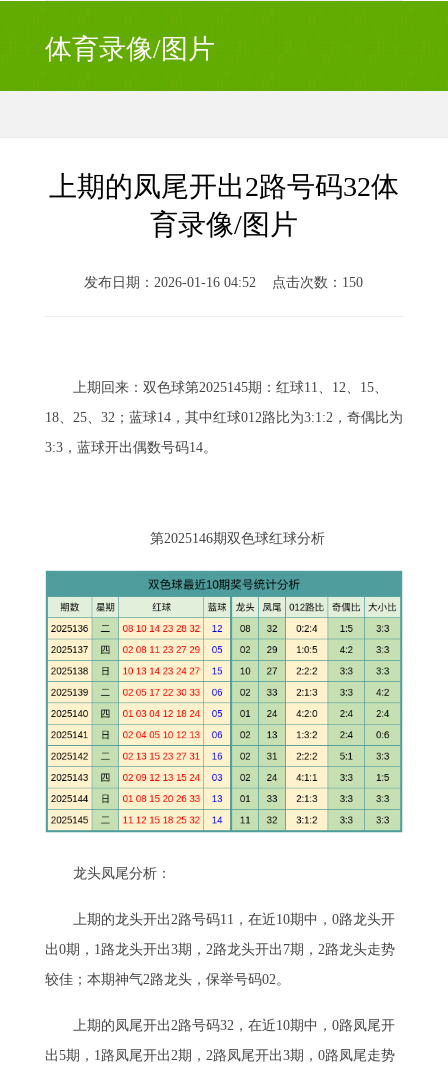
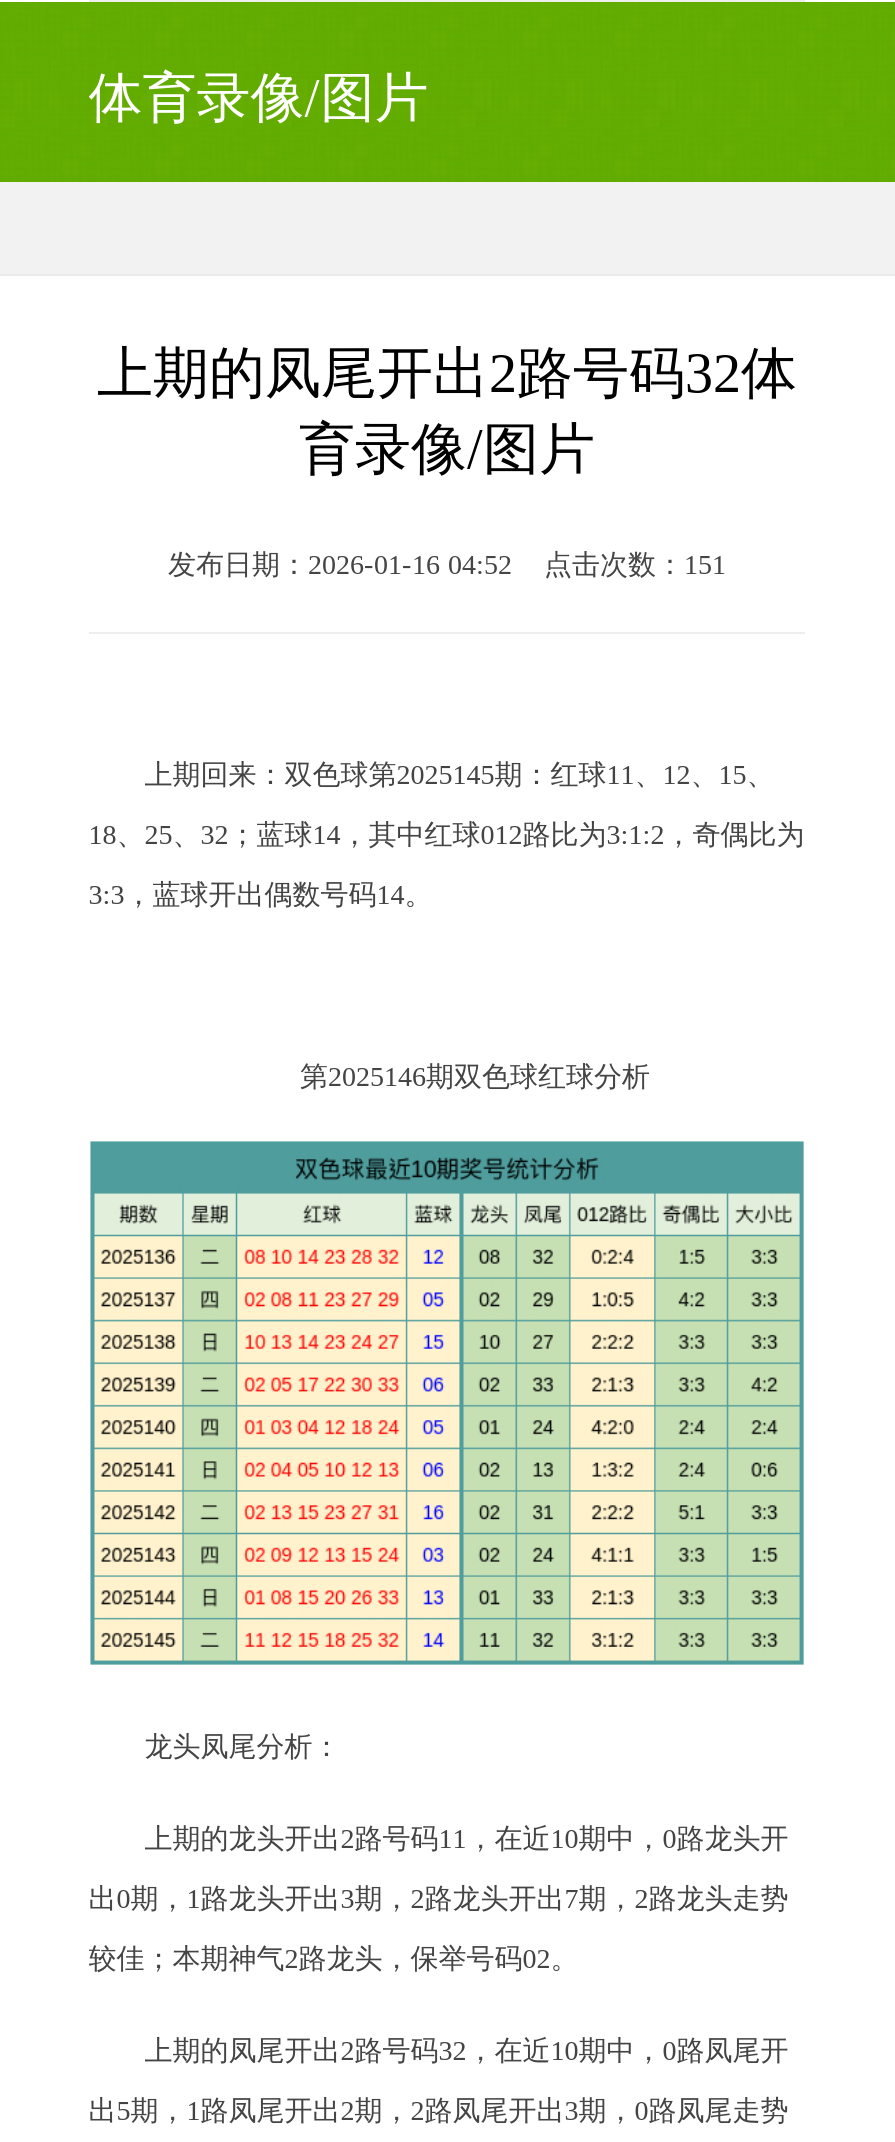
[84,275,363,290] 发布日期：2026-01-16 04:52 点击次数：150 -> [168,550,726,580] 发布日期：2026-01-16 04:52 点击次数：151

